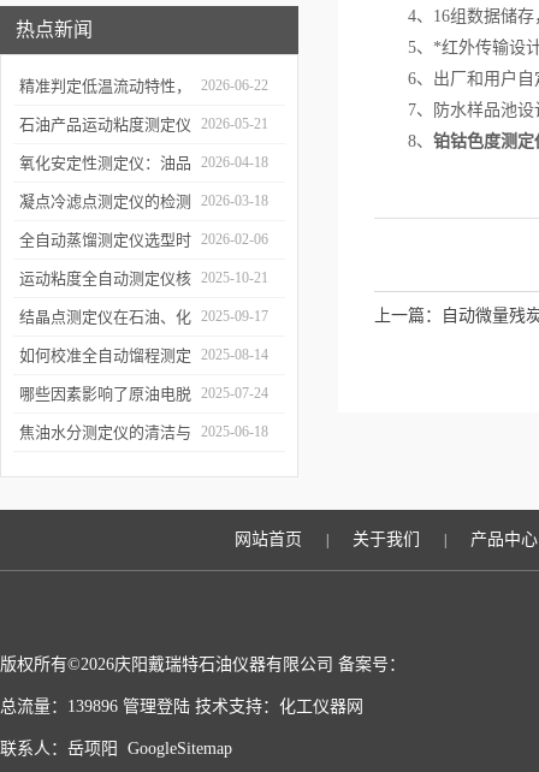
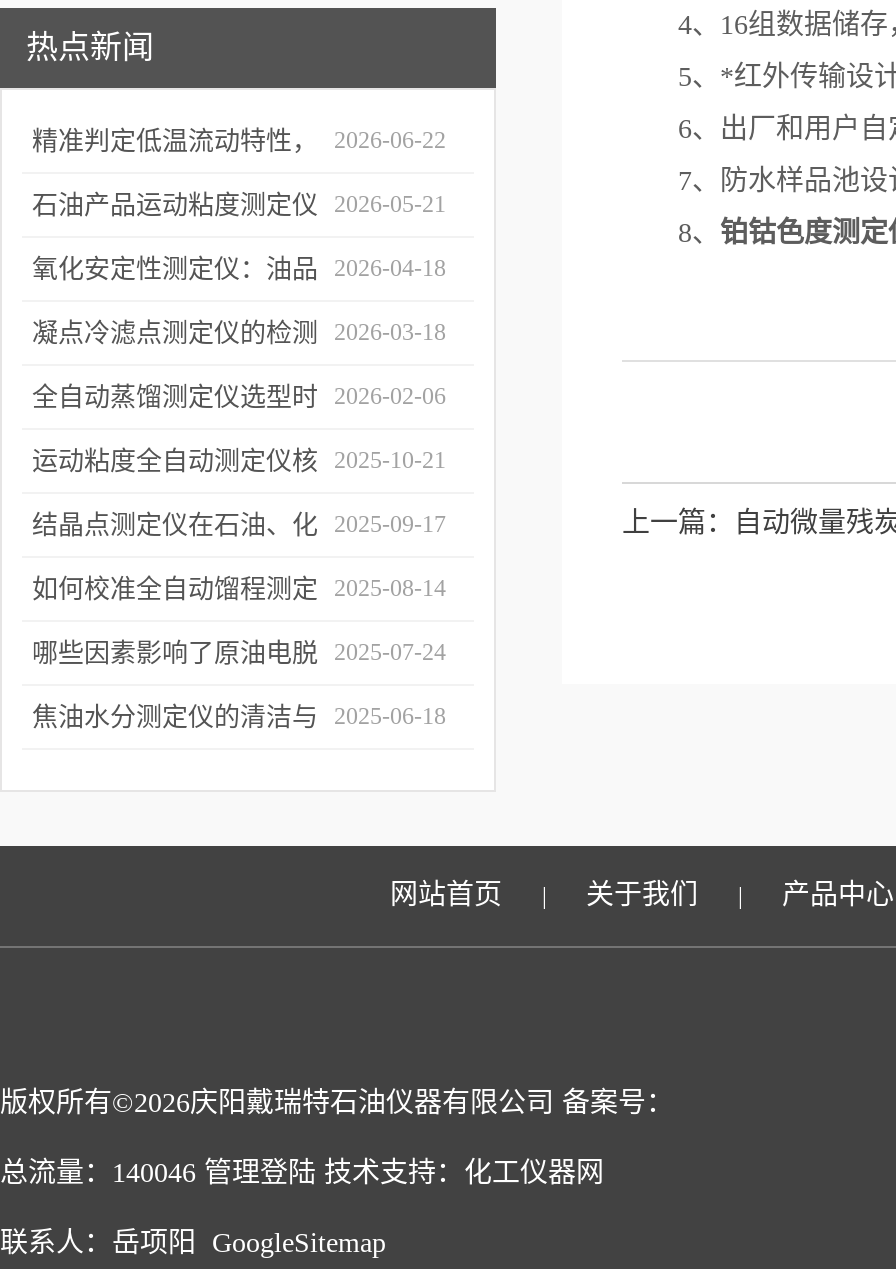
[0,697,363,715] 总流量：139896管理登陆技术支持：化工仪器网 -> [0,1158,604,1188] 总流量：140046管理登陆技术支持：化工仪器网

